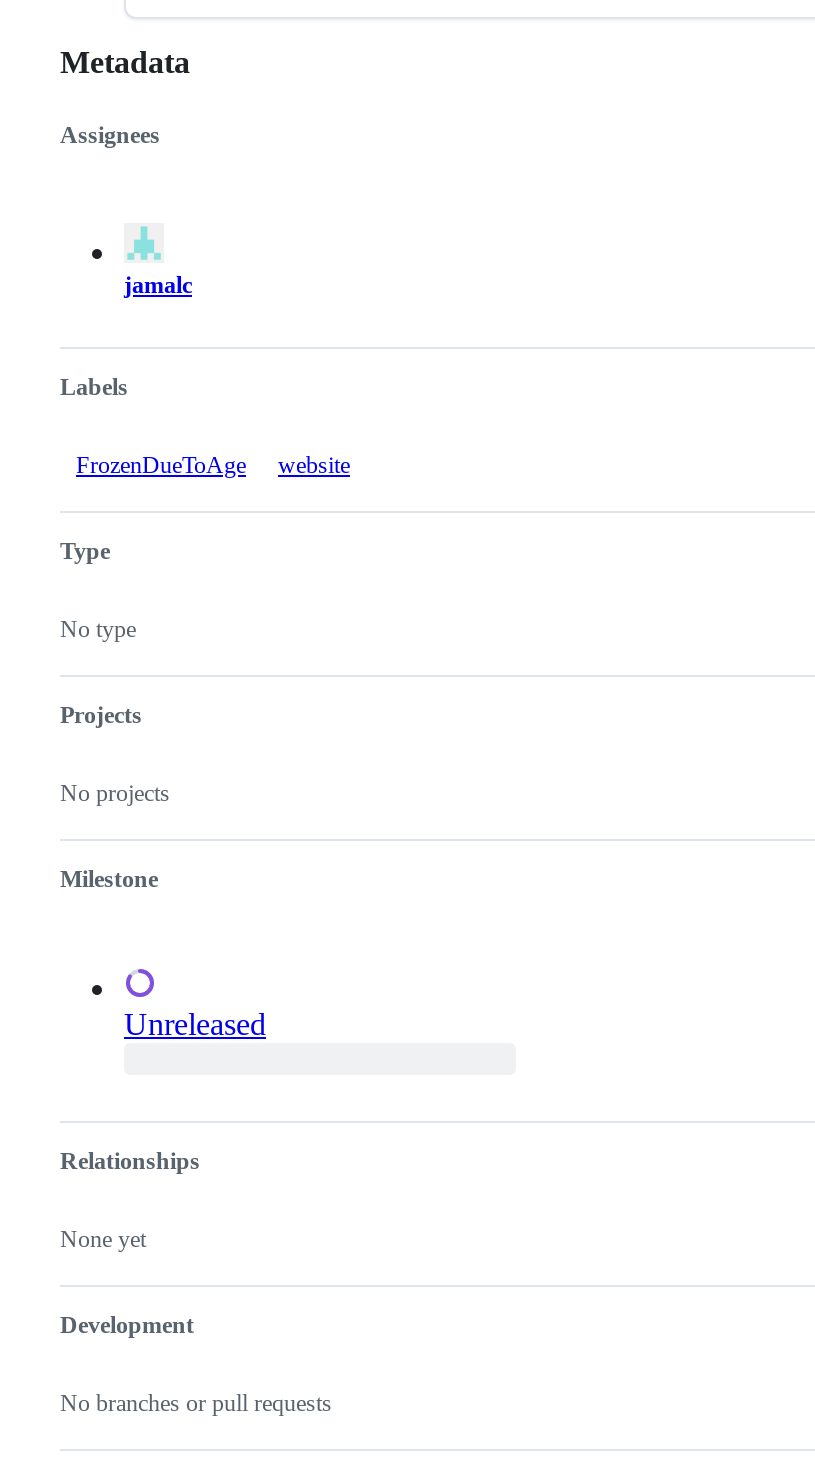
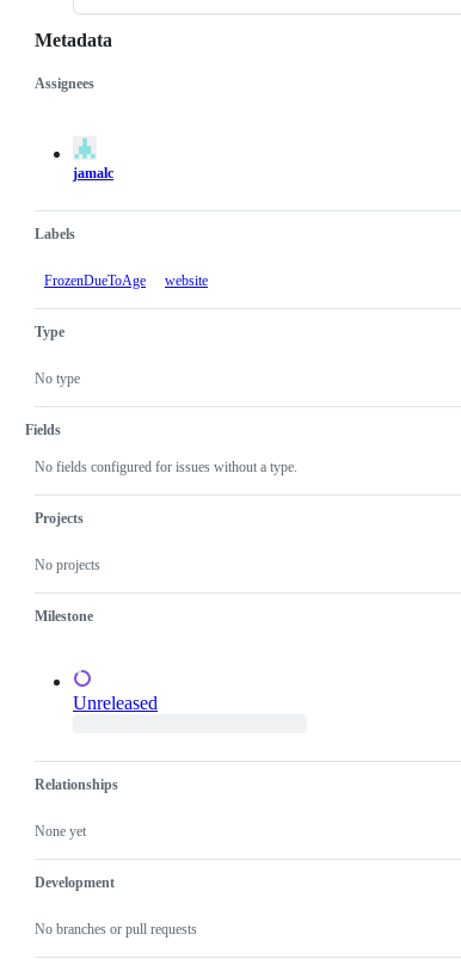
none -> [25,422,297,475] Fields | No fields configured for issues without a type.

